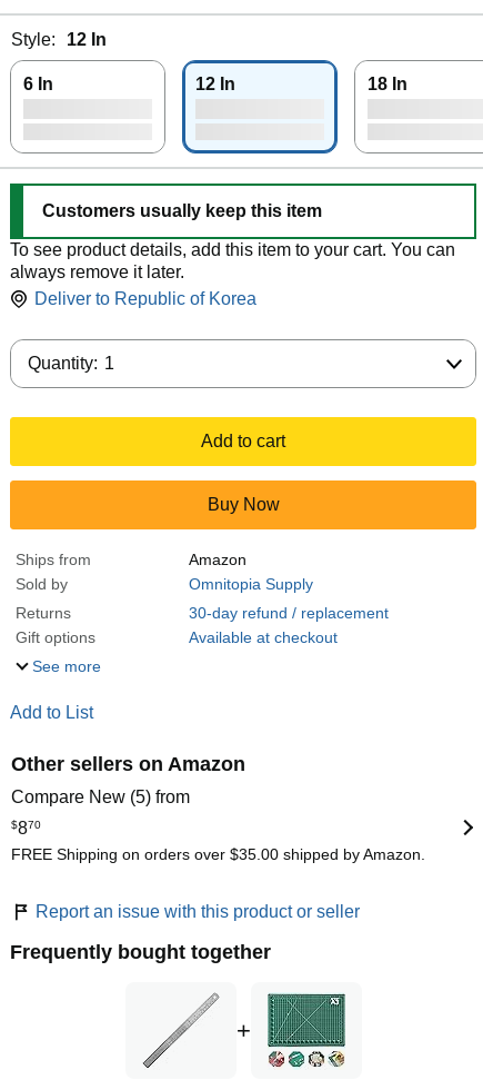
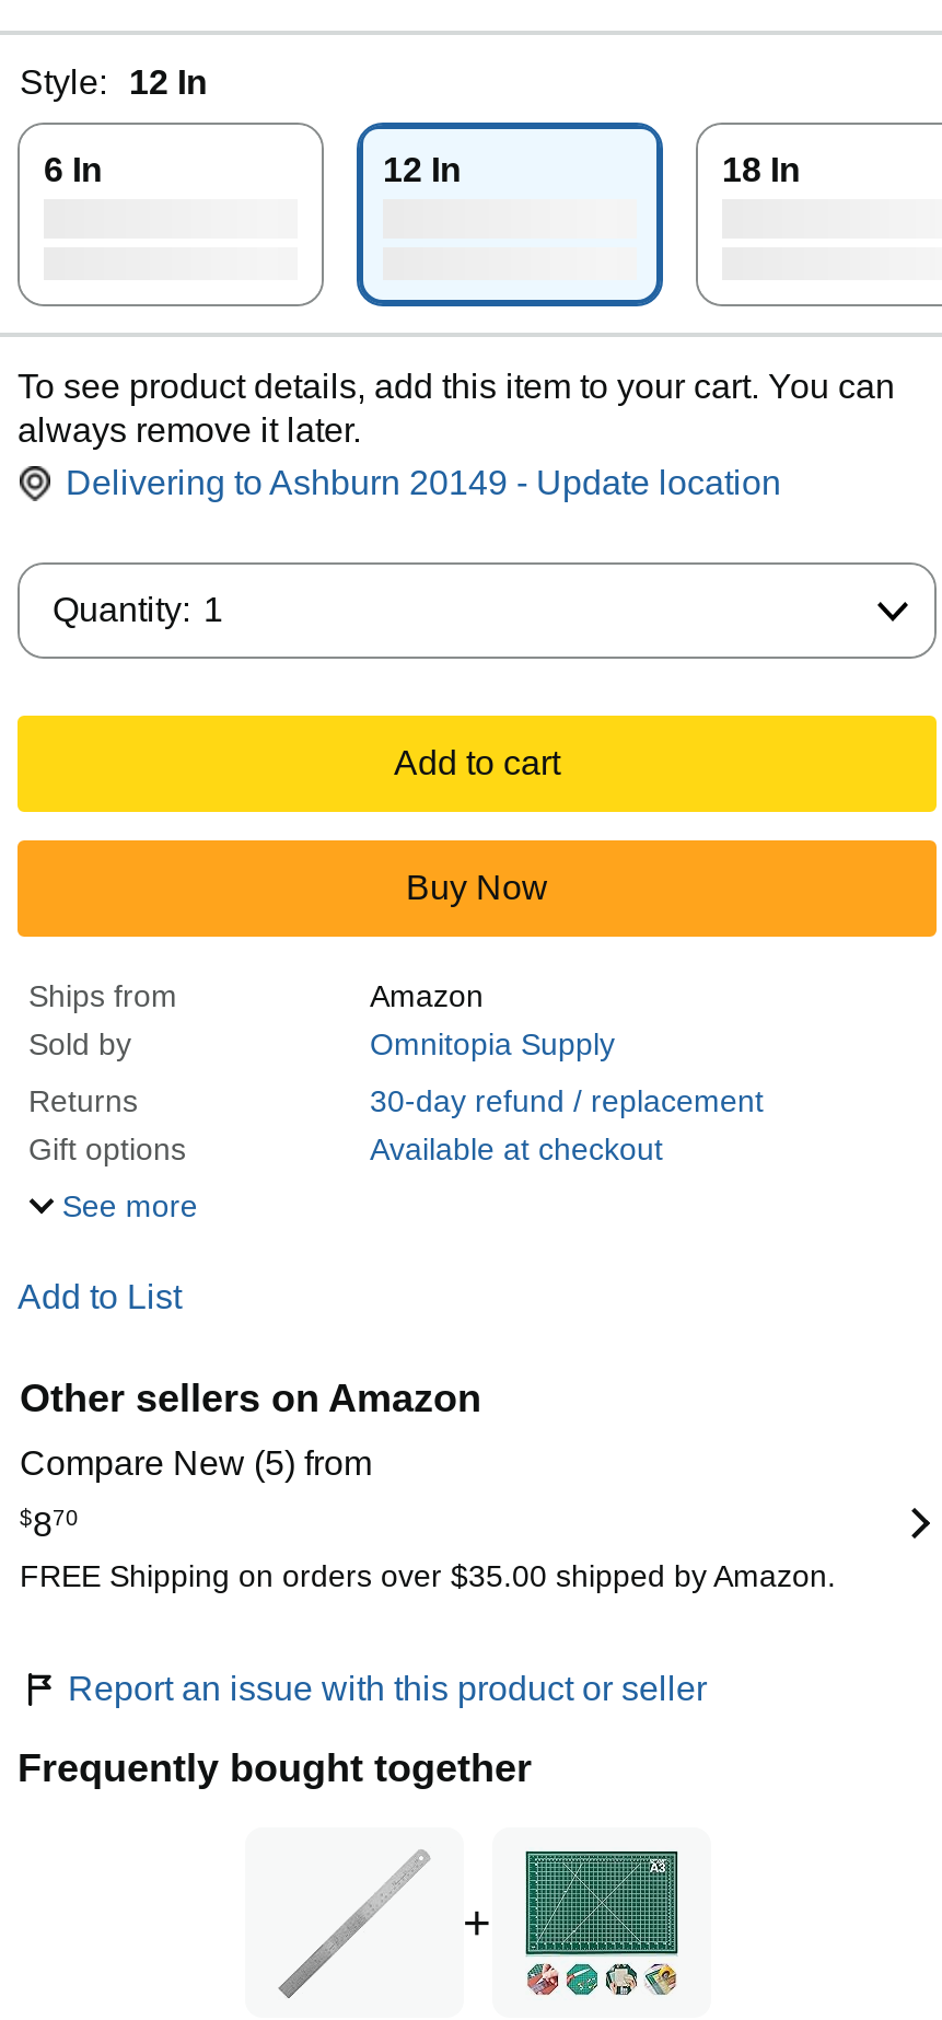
[42,201,322,220] Customers usually keep this item -> none
[34,289,256,308] Deliver to Republic of Korea -> [66,464,781,501] Delivering to Ashburn 20149 - Update location

